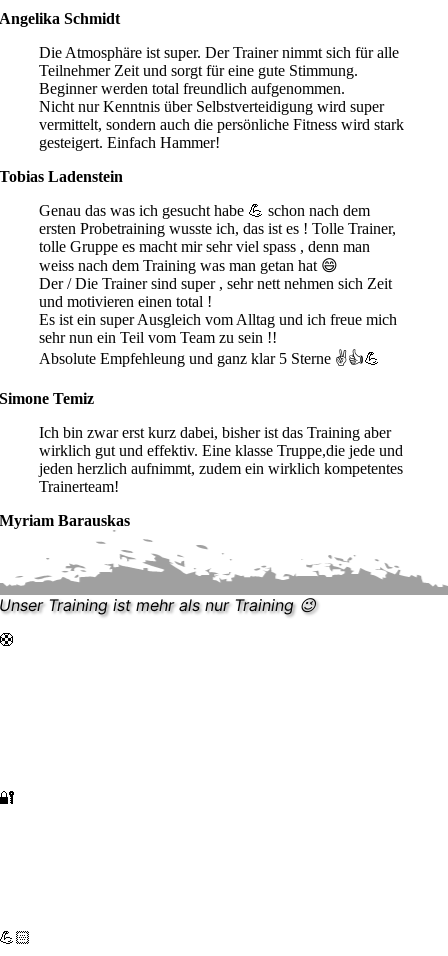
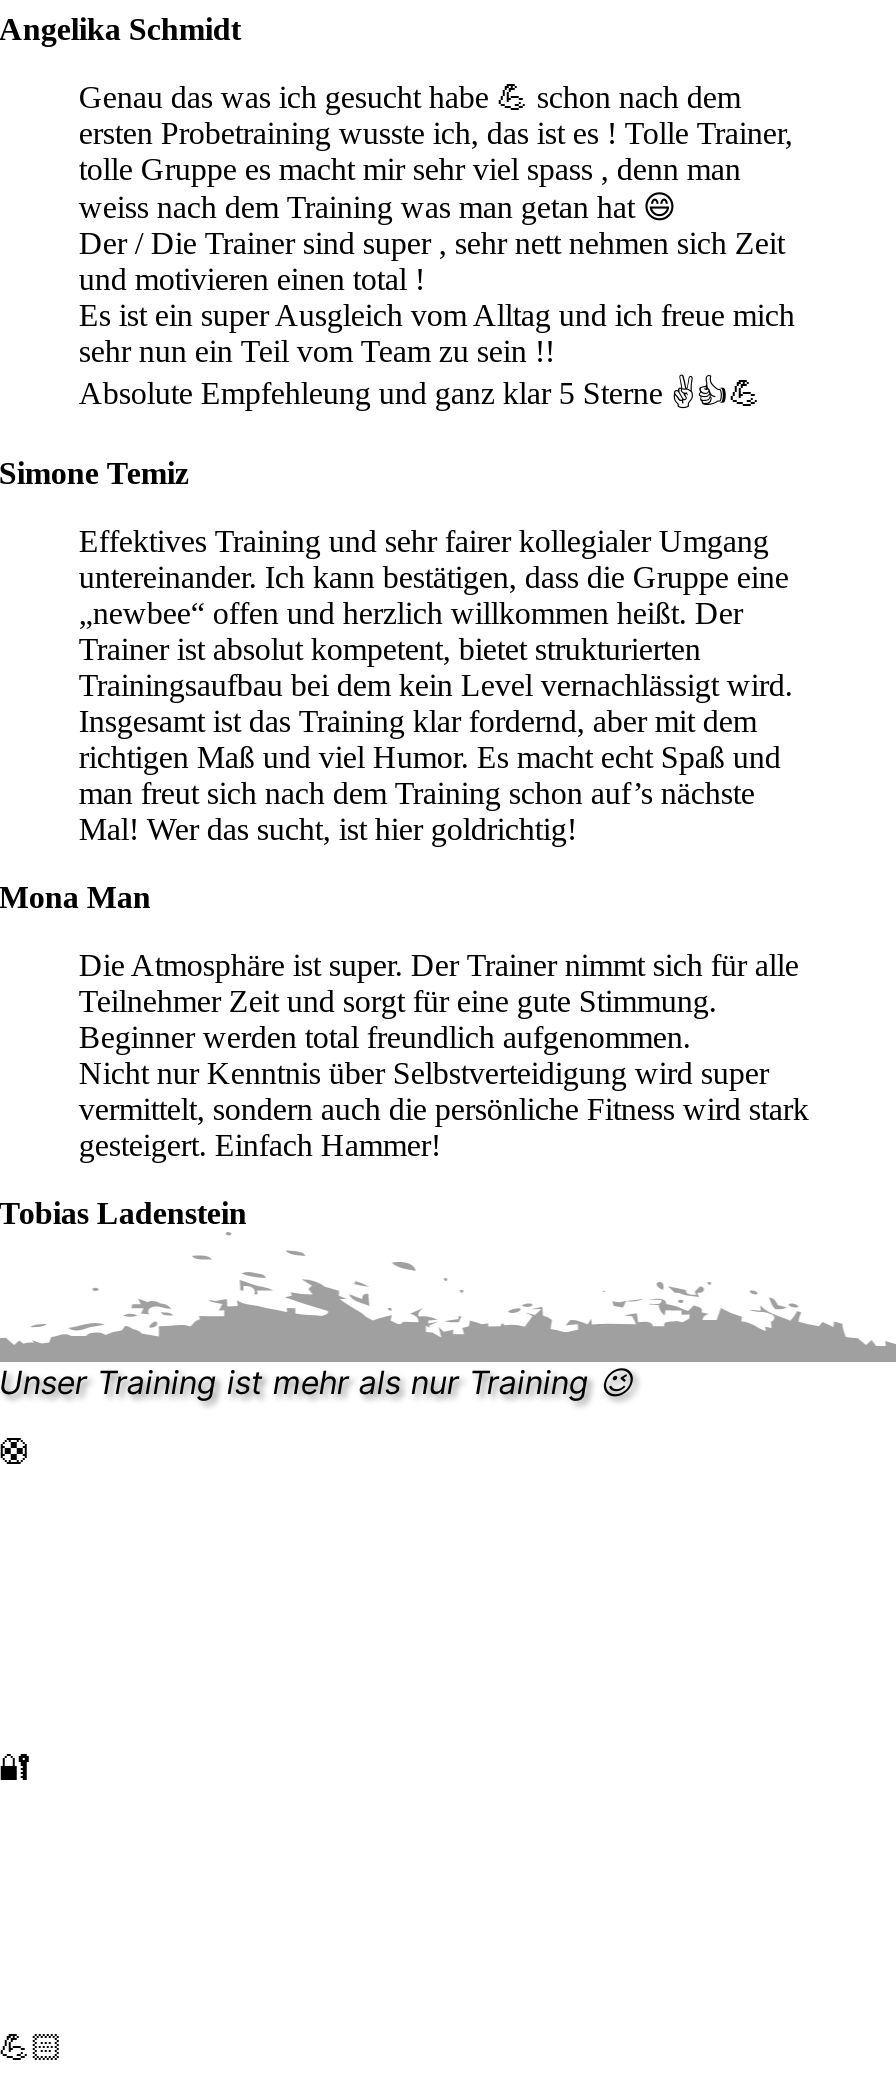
moved [0,44,404,185] -> [0,947,809,1229]: Die Atmosphäre ist super. Der Trainer nimmt sich für alle | Teilnehmer Zeit und sorgt für eine gute Stimmung. | Beginner werden total freundlich aufgenommen. | Nicht nur Kenntnis über Selbstverteidigung wird super | vermittelt, sondern auch die persönliche Fitness wird stark | gesteigert. Einfach Hammer! | Tobias Ladenstein
moved [0,220,397,407] -> [0,115,795,489]: ersten Probetraining wusste ich, das ist es ! Tolle Trainer, | tolle Gruppe es macht mir sehr viel spass , denn man | Der / Die Trainer sind super , sehr nett nehmen sich Zeit | und motivieren einen total ! | Es ist ein super Ausgleich vom Alltag und ich freue mich | sehr nun ein Teil vom Team zu sein !! | Simone Temiz
[0,424,403,529] Ich bin zwar erst kurz dabei, bisher ist das Training aber | wirklich gut und effektiv. Eine klasse Truppe,die jede und | jeden herzlich aufnimmt, zudem ein wirklich kompetentes | Trainerteam! | Myriam Barauskas -> [0,523,793,913] Effektives Training und sehr fairer kollegialer Umgang | untereinander. Ich kann bestätigen, dass die Gruppe eine | „newbee“ offen und herzlich willkommen heißt. Der | Trainer ist absolut kompetent, bietet strukturierten | Trainingsaufbau bei dem kein Level vernachlässigt wird. | Insgesamt ist das Training klar fordernd, aber mit dem | richtigen Maß und viel Humor. Es macht echt Spaß und | man freut sich nach dem Training schon auf’s nächste | Mal! Wer das sucht, ist hier goldrichtig! | Mona Man

